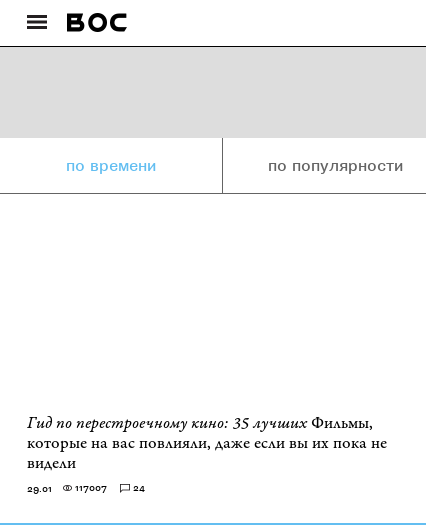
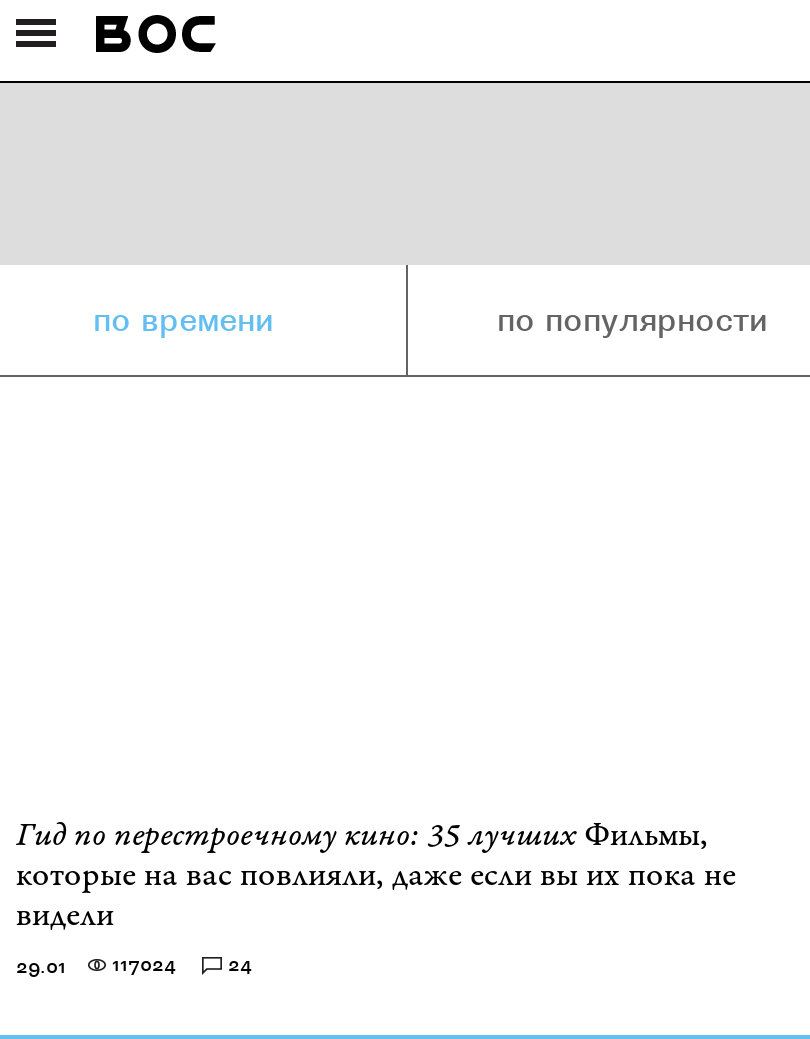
[27,482,107,495] 29.01 117007 -> [16,953,176,979] 29.01 117024

